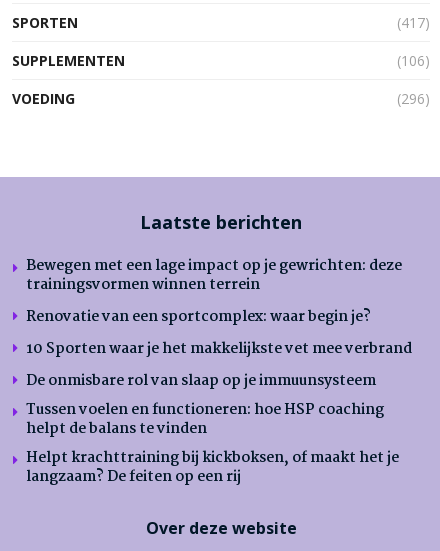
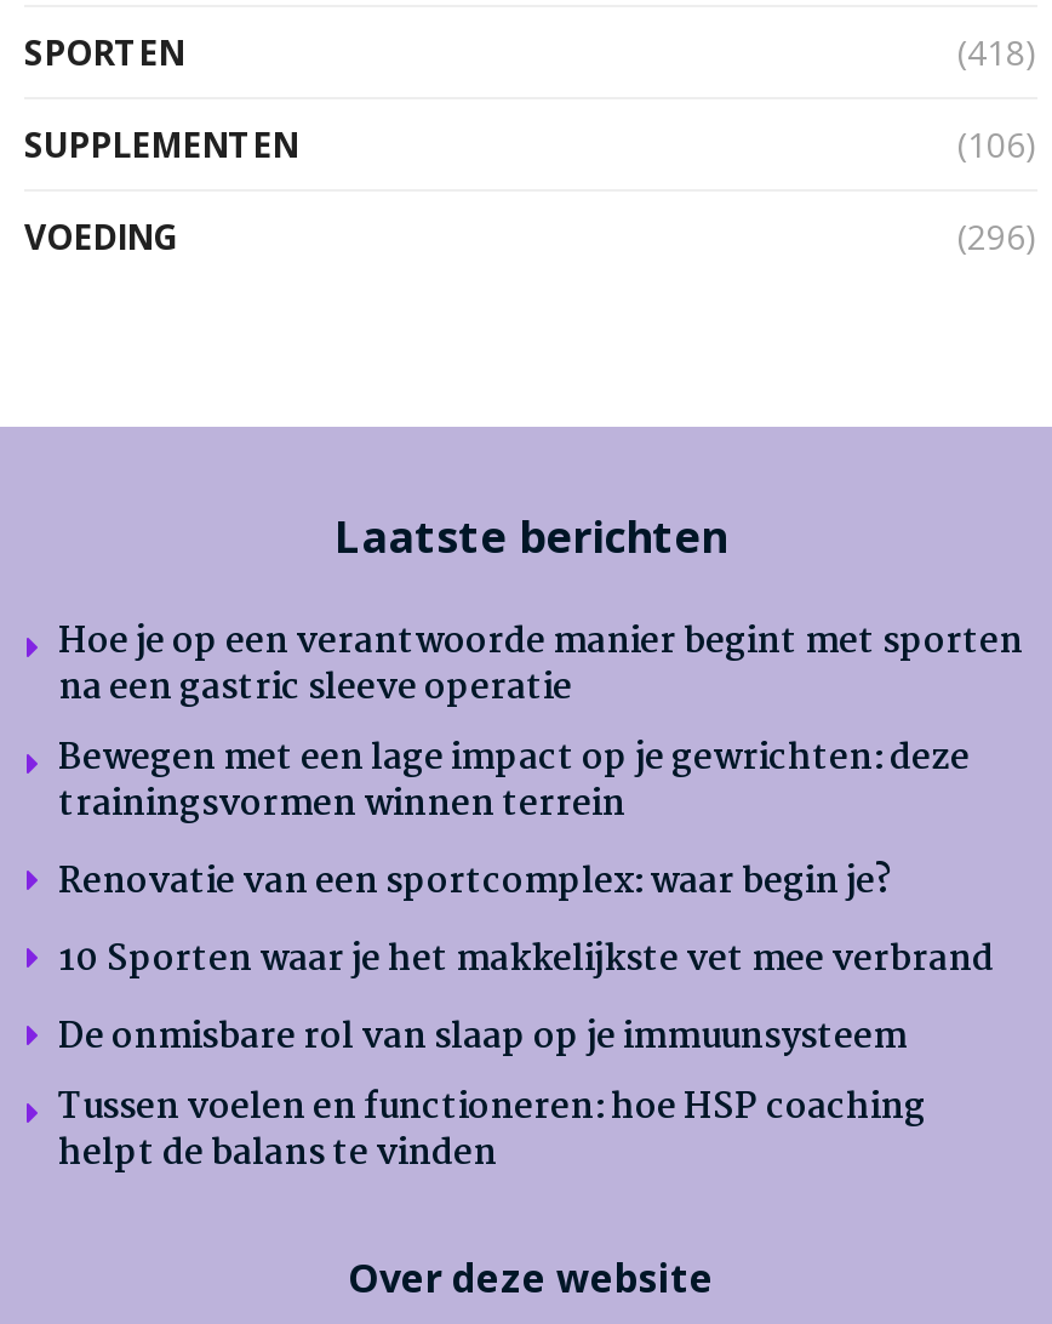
[397,13,430,32] (417) -> [957,30,1037,76] (418)
none -> [58,614,1023,718] Hoe je op een verantwoorde manier begint met sporten | na een gastric sleeve operatie
moved [26,254,412,441] -> [58,730,994,1184]: Bewegen met een lage impact op je gewrichten: deze | trainingsvormen winnen terrein | Renovatie van een sportcomplex: waar begin je? | 10 Sporten waar je het makkelijkste vet mee verbrand | De onmisbare rol van slaap op je immuunsysteem | Tussen voelen en functioneren: hoe HSP coaching | helpt de balans te vinden
[26,446,399,489] Helpt krachttraining bij kickboksen, of maakt het je | langzaam? De feiten op een rij -> none

